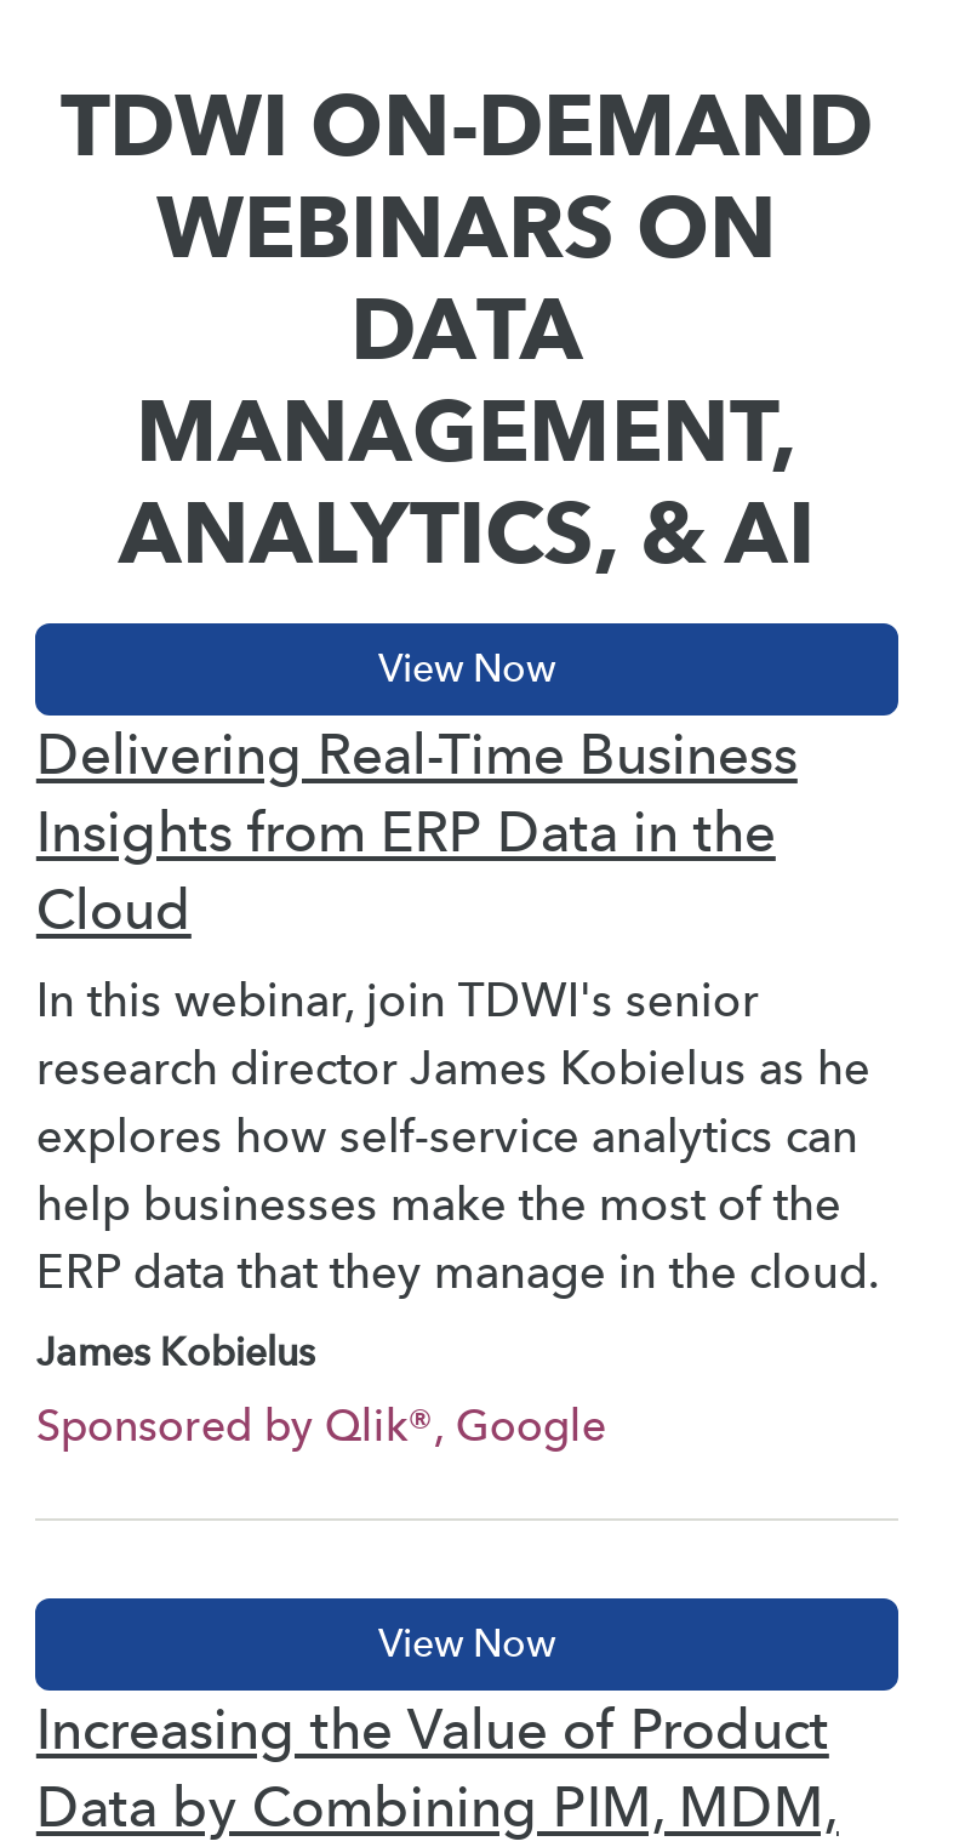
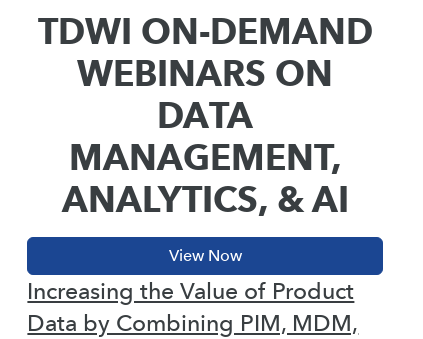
[36,720,880,1453] Delivering Real-Time Business | Insights from ERP Data in the | Cloud | In this webinar, join TDWI's senior | research director James Kobielus as he | explores how self-service analytics can | help businesses make the most of the | ERP data that they manage in the cloud. | James Kobielus | Sponsored by Qlik®, Google -> none

